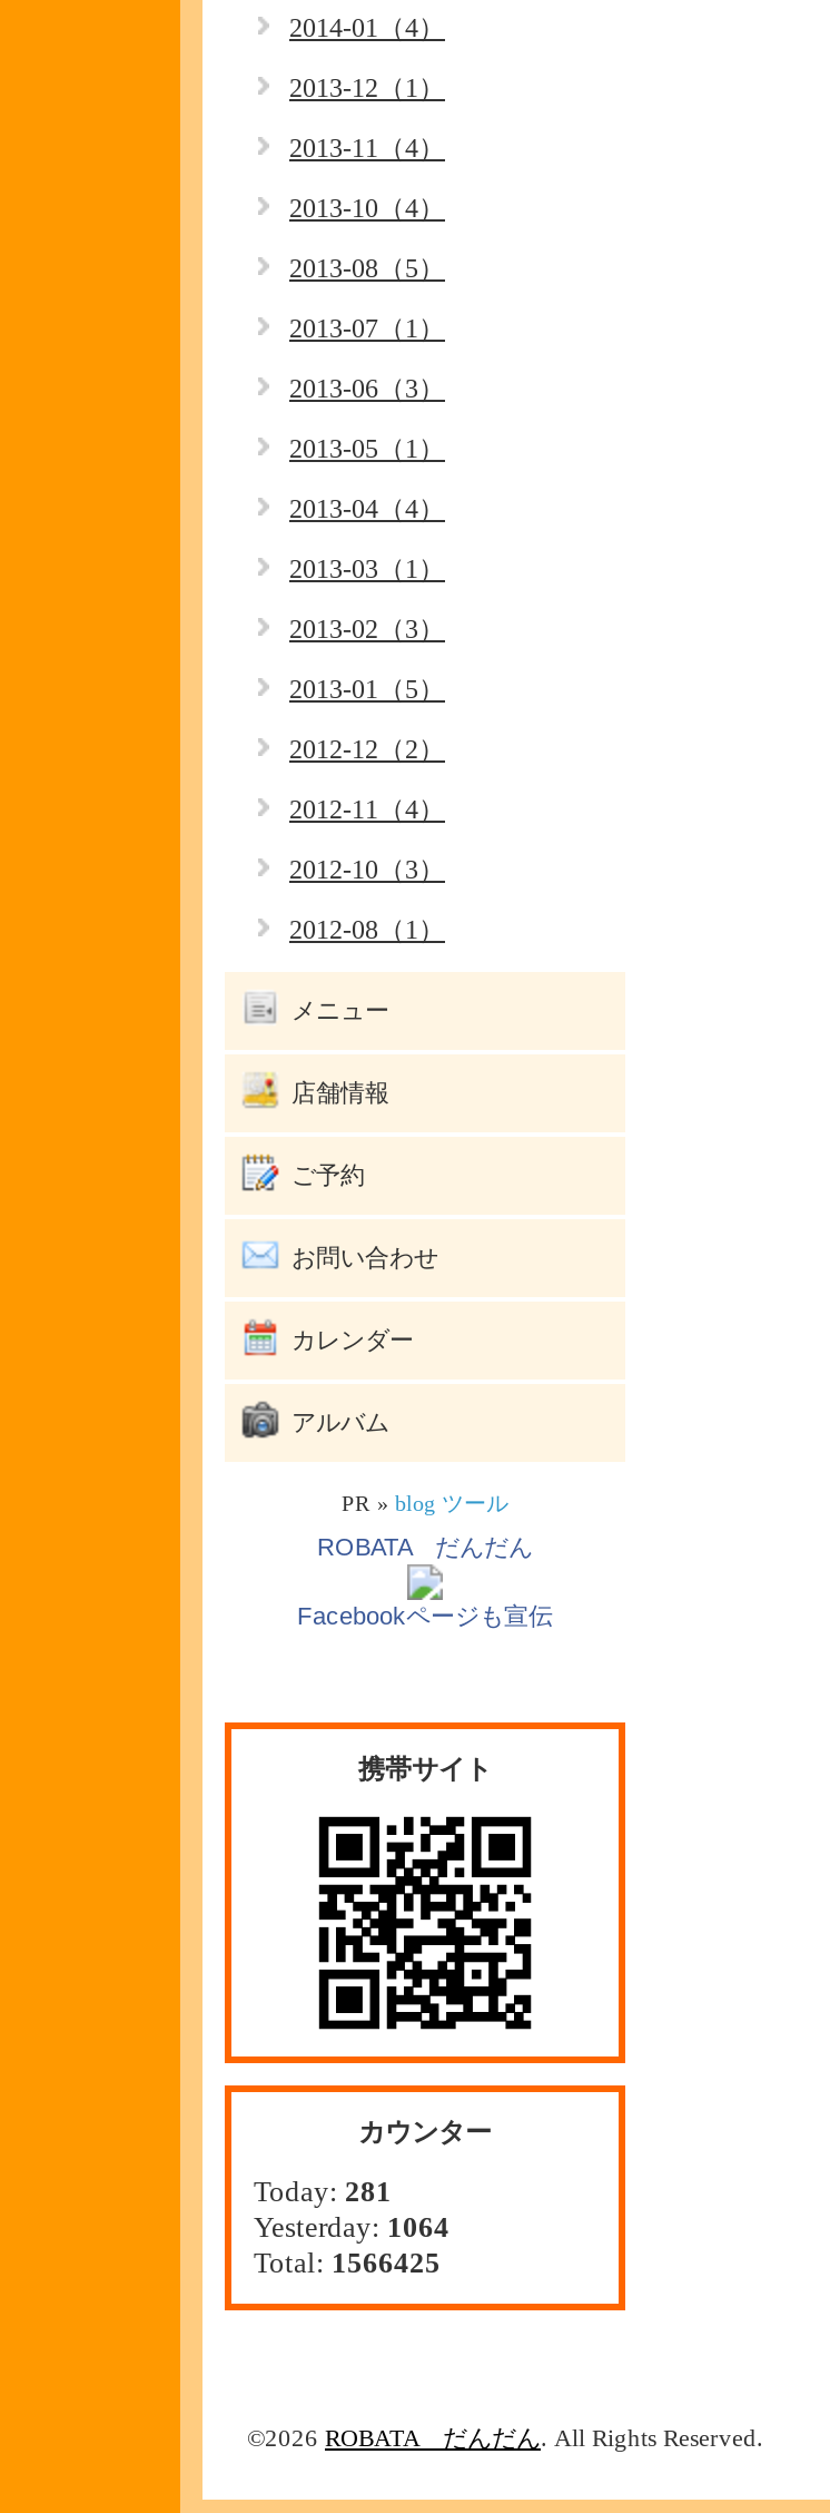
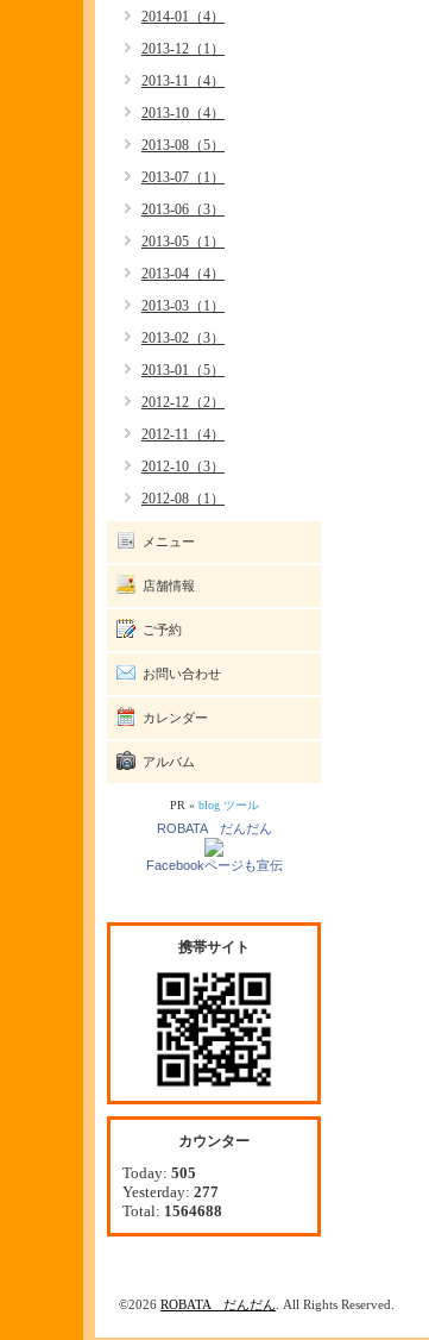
[254,2175,392,2208] Today: 281 -> [122,1164,196,1182] Today: 505
[254,2210,449,2244] Yesterday: 1064 -> [122,1183,219,1201] Yesterday: 277
[254,2246,441,2279] Total: 1566425 -> [122,1202,222,1220] Total: 1564688

